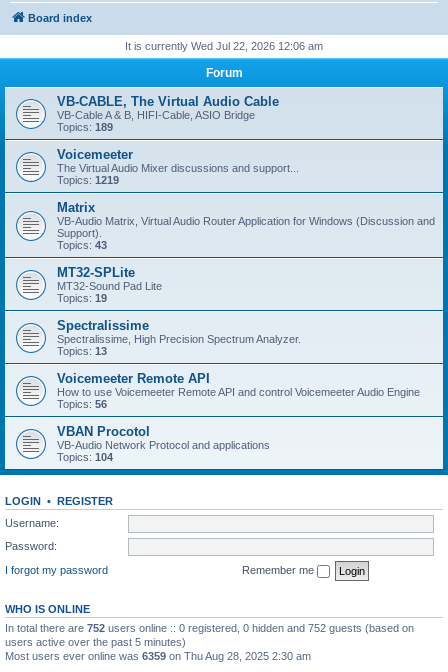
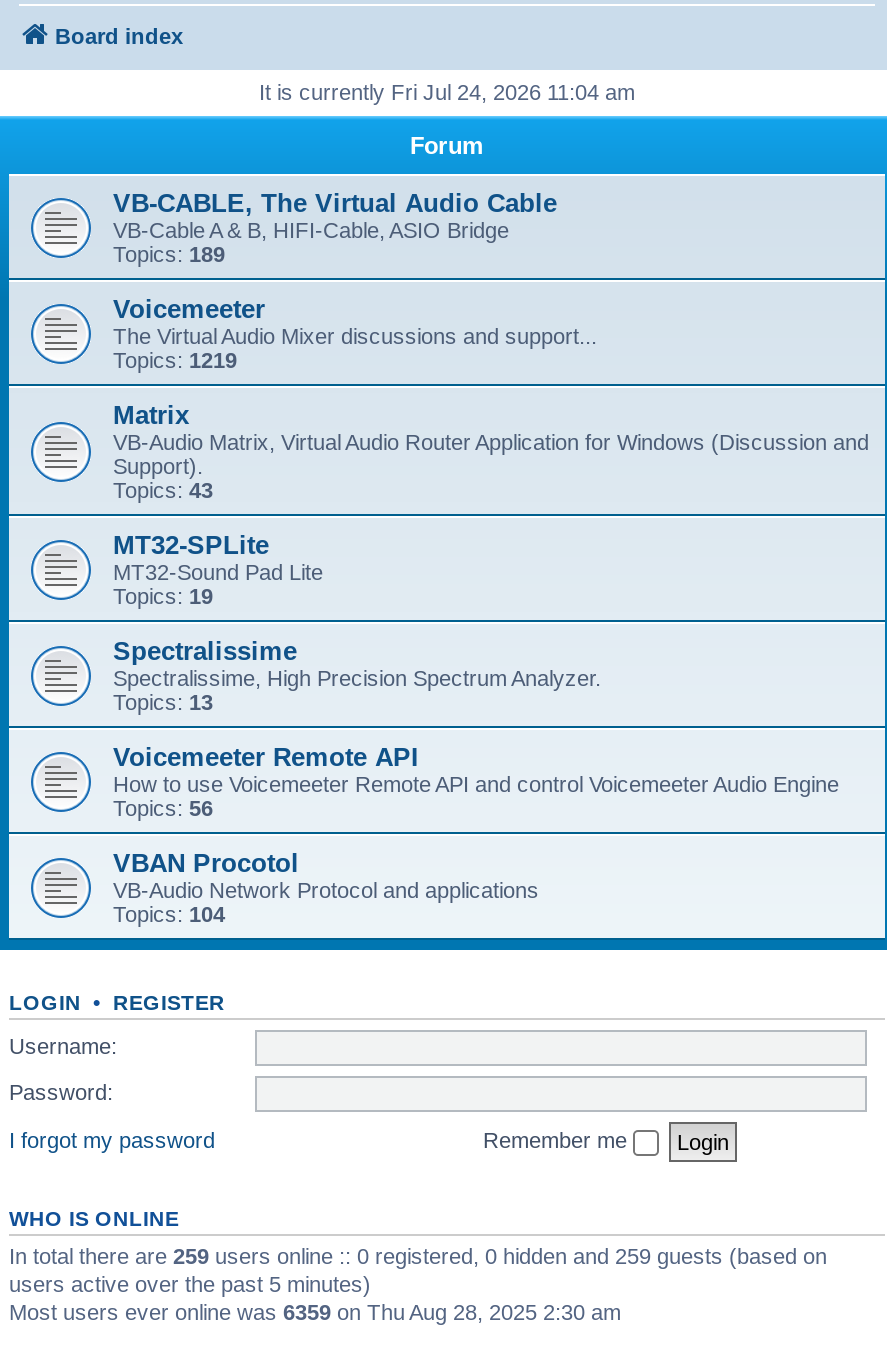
[125,40,323,52] It is currently Wed Jul 22, 2026 12:06 am -> [259,80,635,104] It is currently Fri Jul 24, 2026 11:04 am
[5,621,414,633] In total there are 752 users online :: 0 registered, 0 hidden and 752 guests (based on -> [9,1243,827,1267] In total there are 259 users online :: 0 registered, 0 hidden and 259 guests (based on

